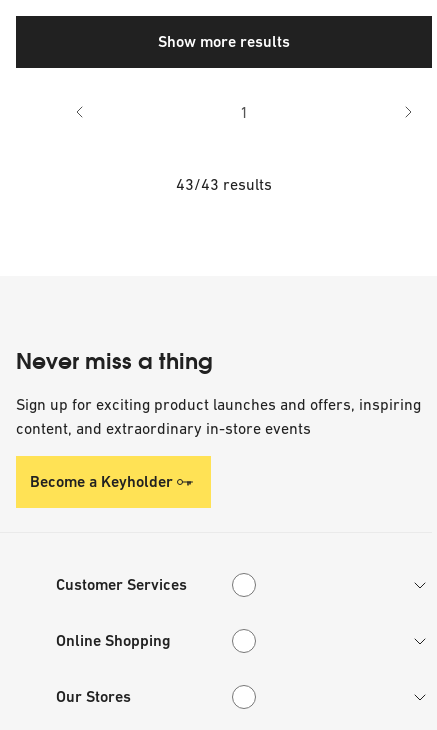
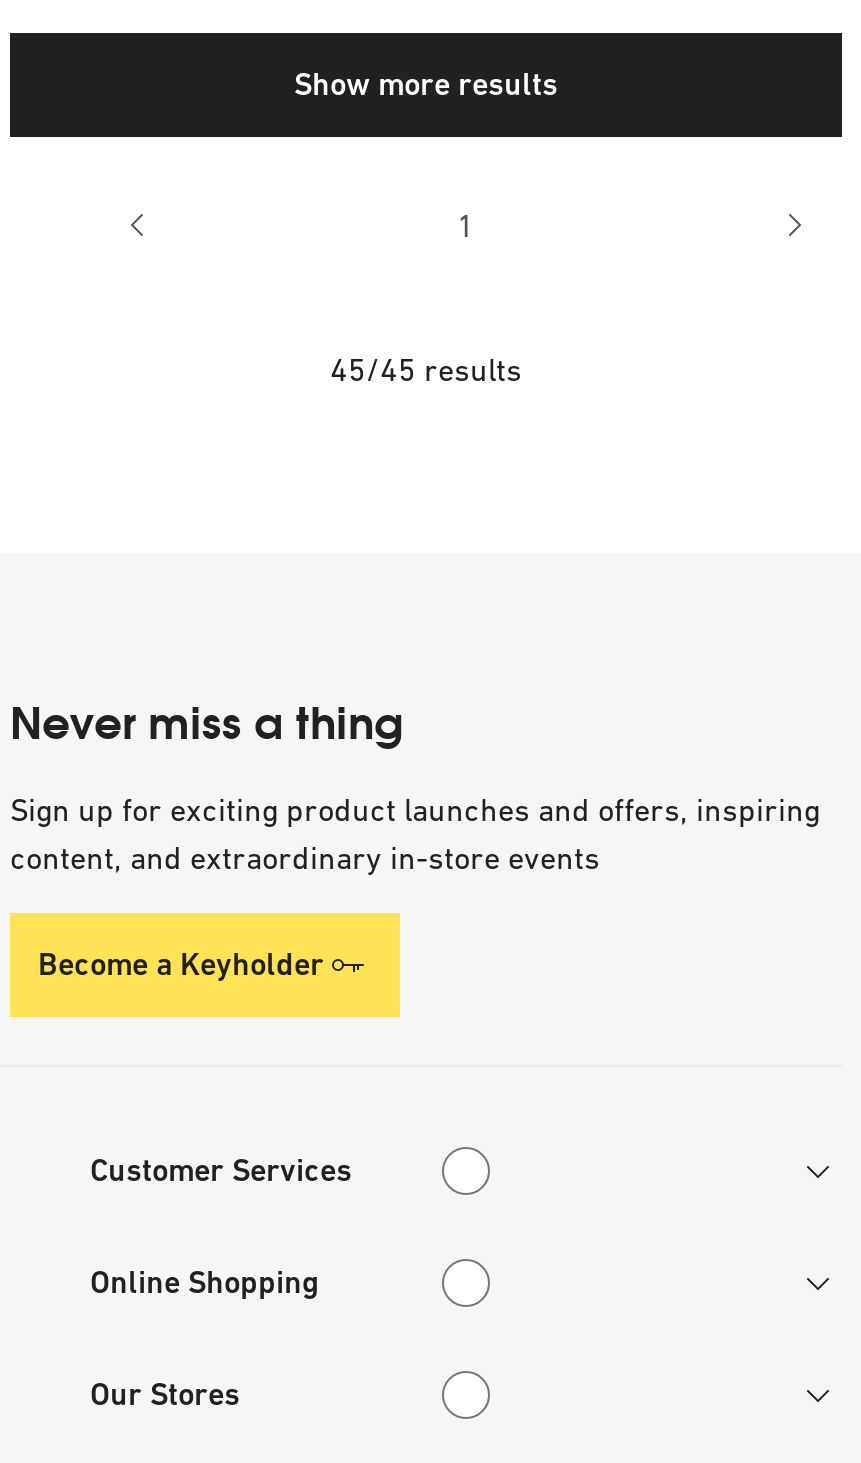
[176,175,272,193] 43/43 results -> [330,352,522,388] 45/45 results

